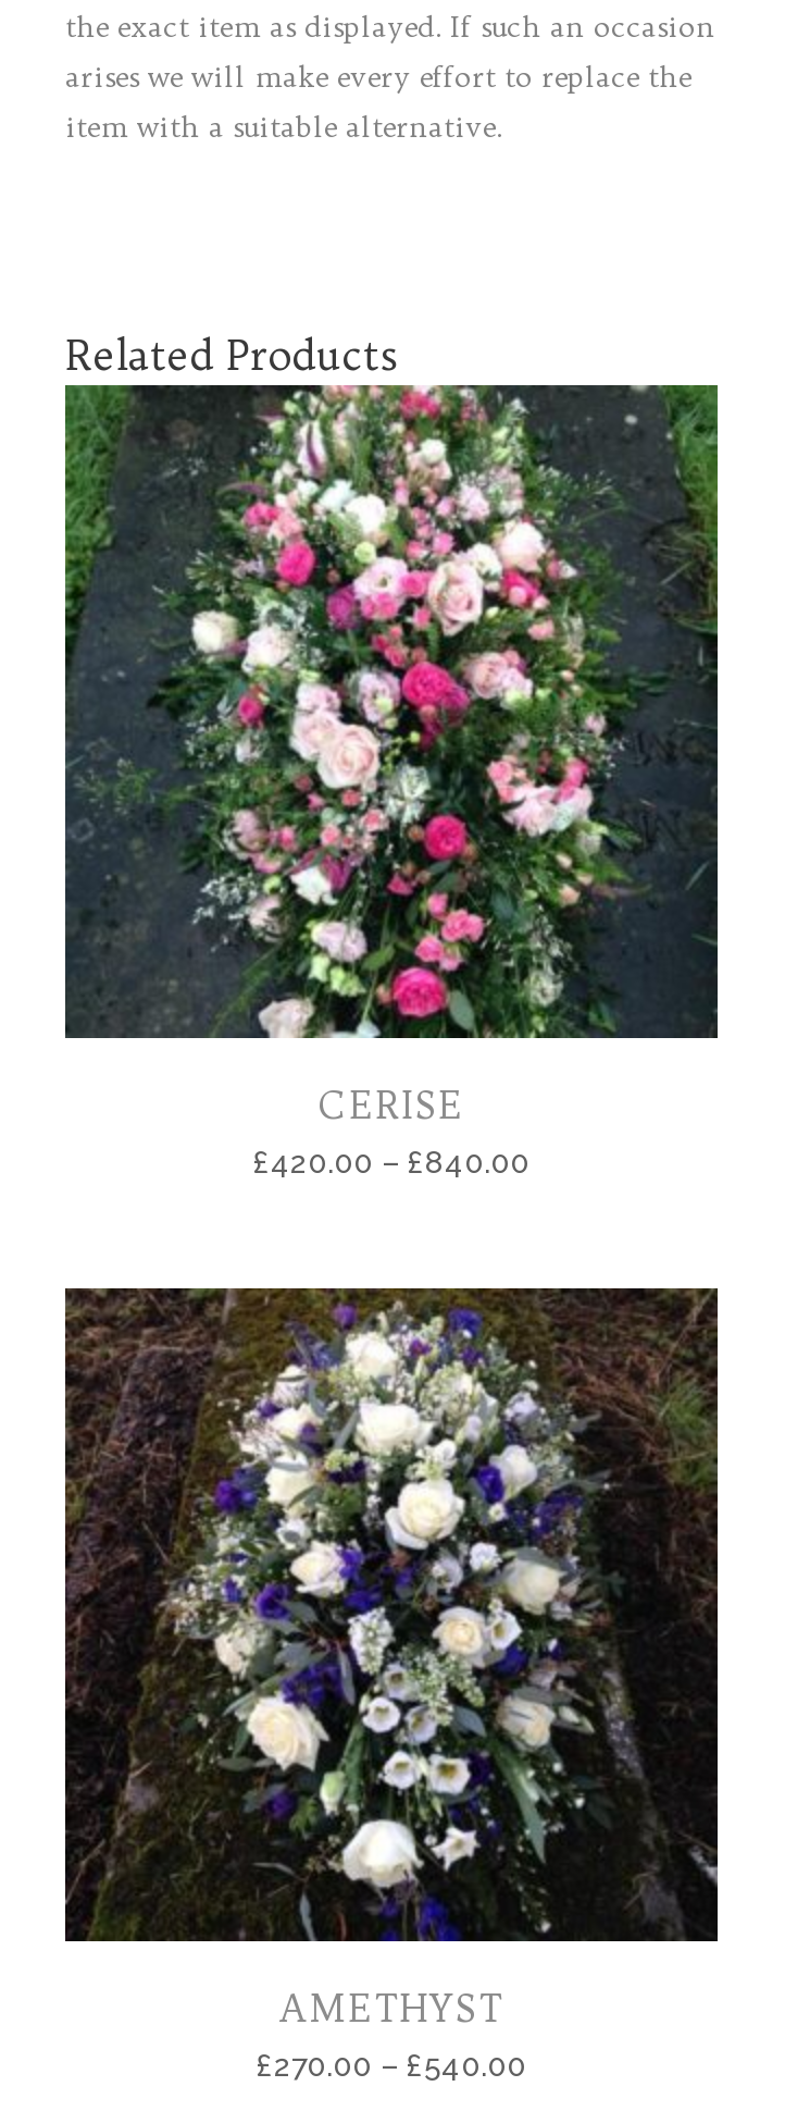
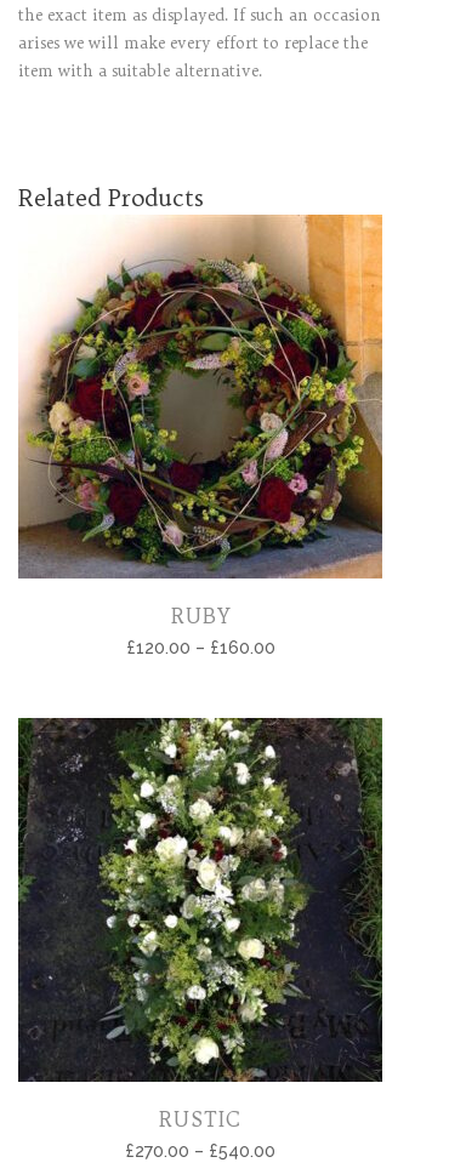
[63,383,720,1178] [image] | CERISE | £420.00 – £840.00 -> [17,213,383,657] [image] | RUBY | £120.00 – £160.00
[65,1286,718,2029] [image] | AMETHYST -> [18,717,382,1131] [image] | RUSTIC

